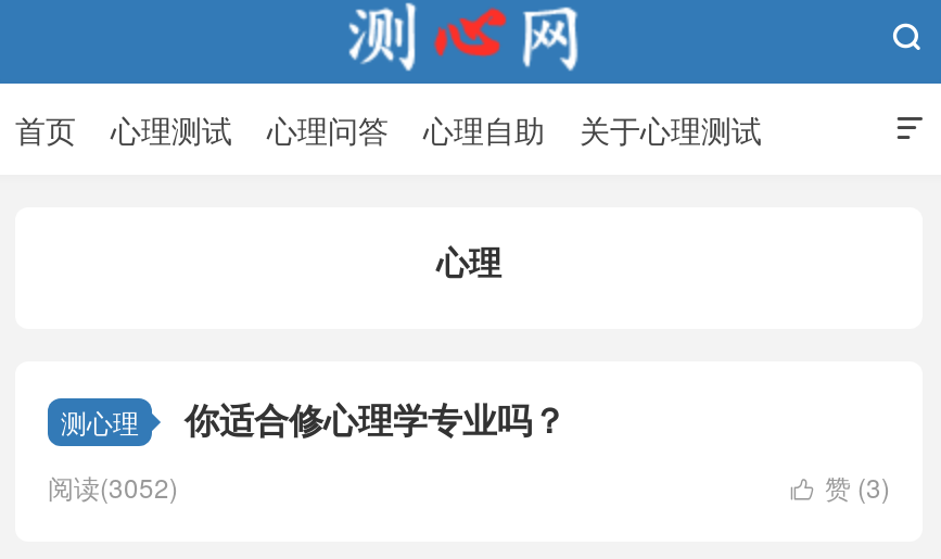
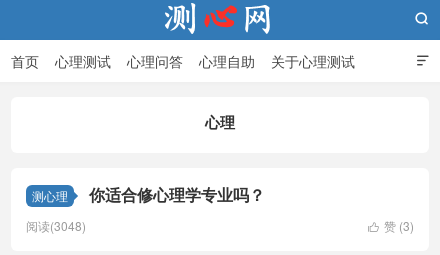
[48,468,178,505] 阅读(3052) -> [26,217,86,234] 阅读(3048)

